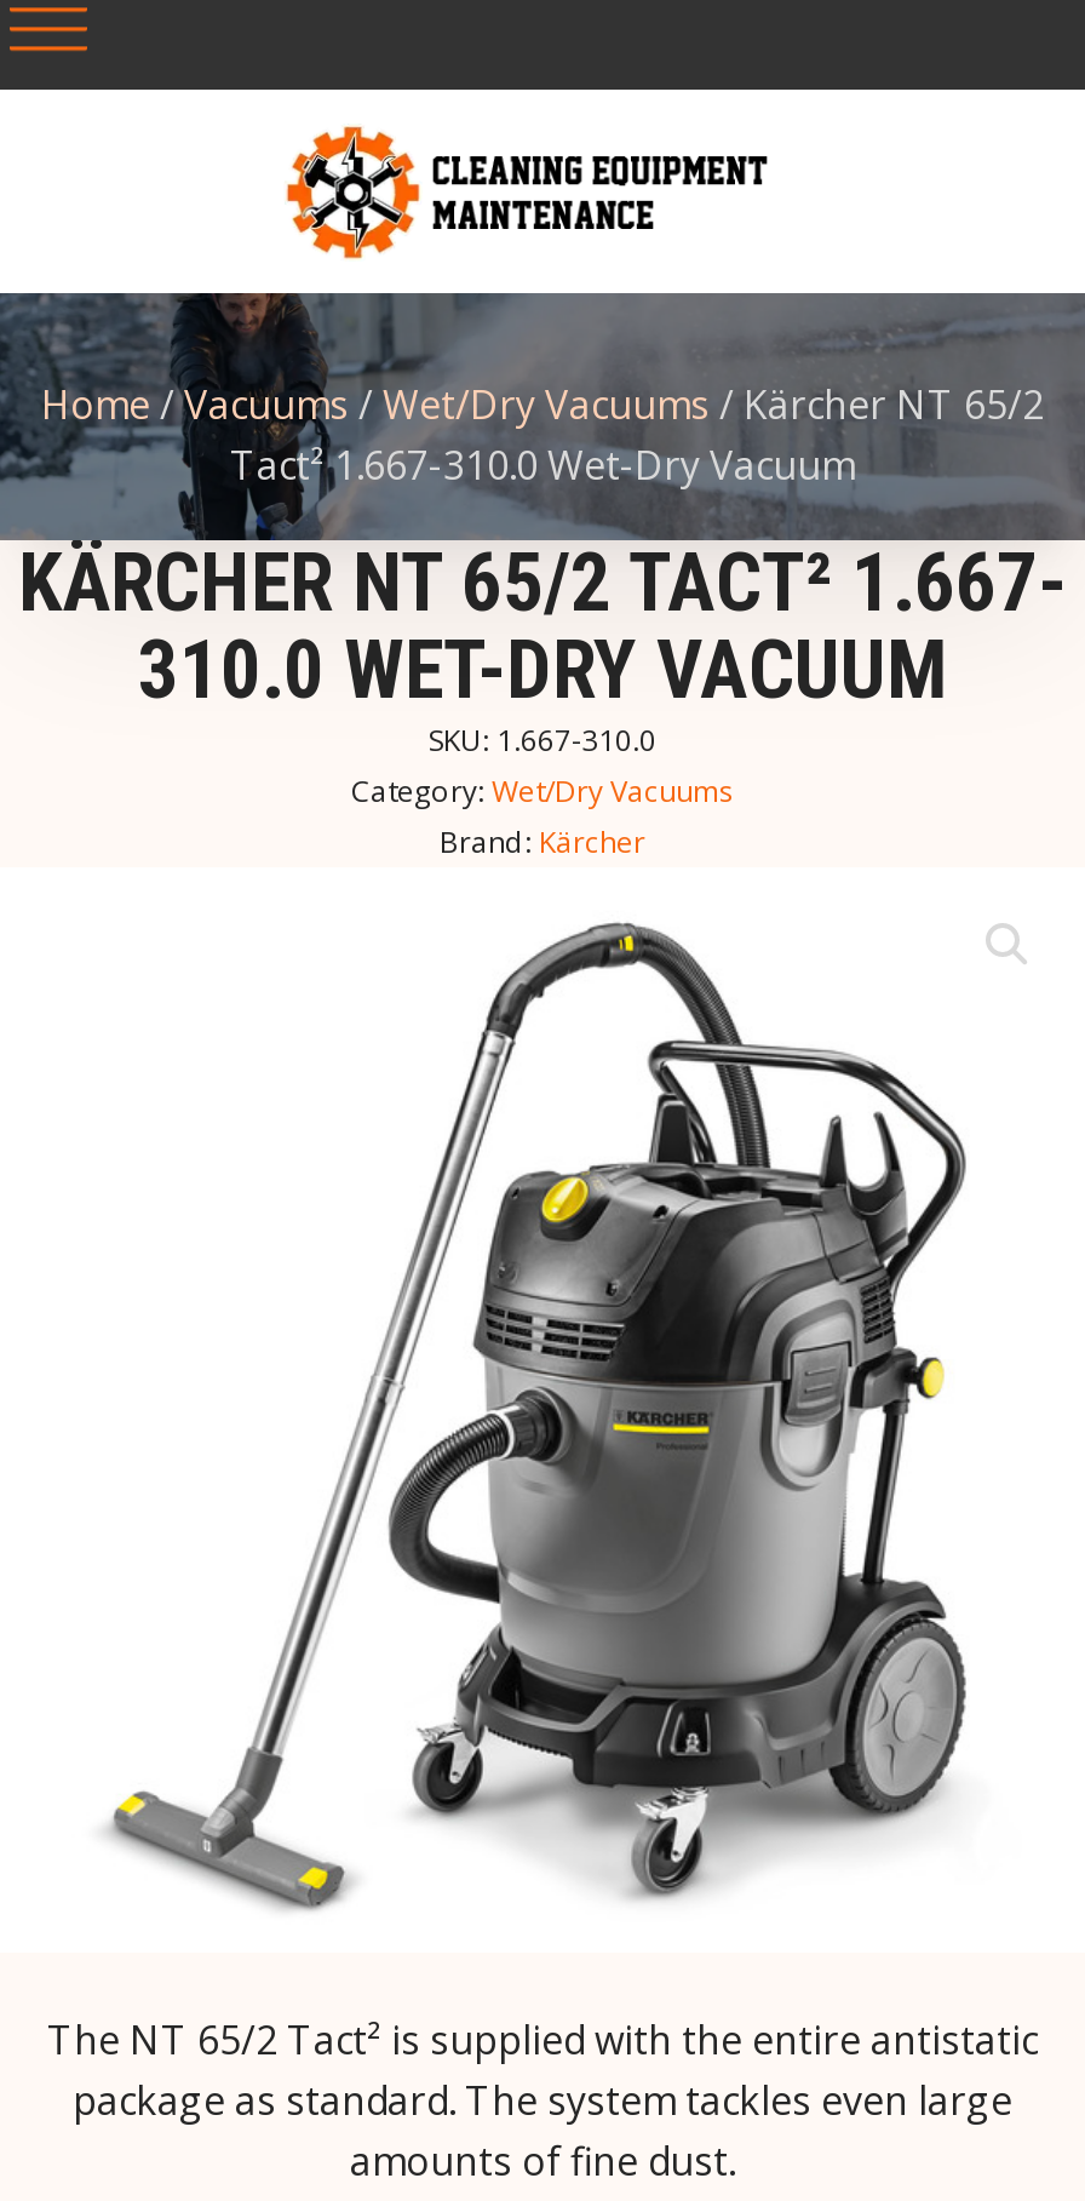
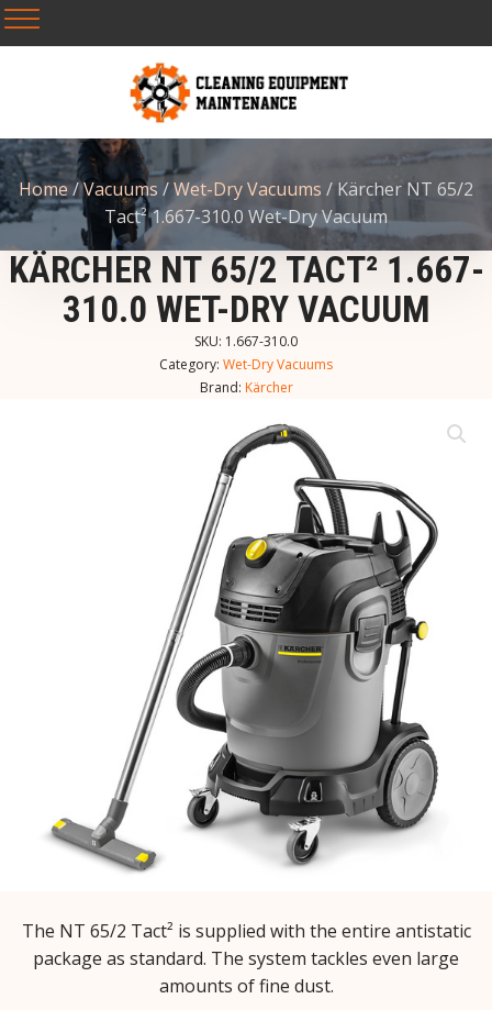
[41,377,1044,430] Home / Vacuums / Wet/Dry Vacuums / Kärcher NT 65/2 -> [19,177,473,201] Home / Vacuums / Wet-Dry Vacuums / Kärcher NT 65/2
[351,770,734,811] Category: Wet/Dry Vacuums -> [159,355,333,373] Category: Wet-Dry Vacuums

